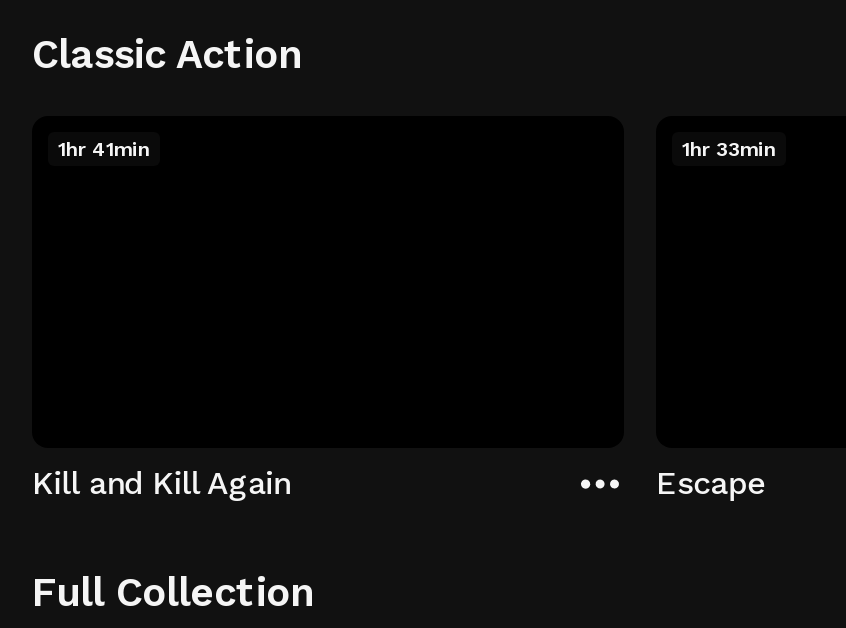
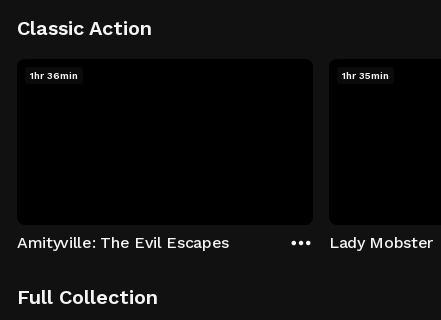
[58,137,150,159] 1hr 41min -> [30,69,78,80] 1hr 36min
[682,137,776,159] 1hr 33min -> [342,69,389,80] 1hr 35min
[32,464,290,502] Kill and Kill Again -> [17,233,229,252] Amityville: The Evil Escapes
[656,464,766,502] Escape -> [329,233,433,252] Lady Mobster

